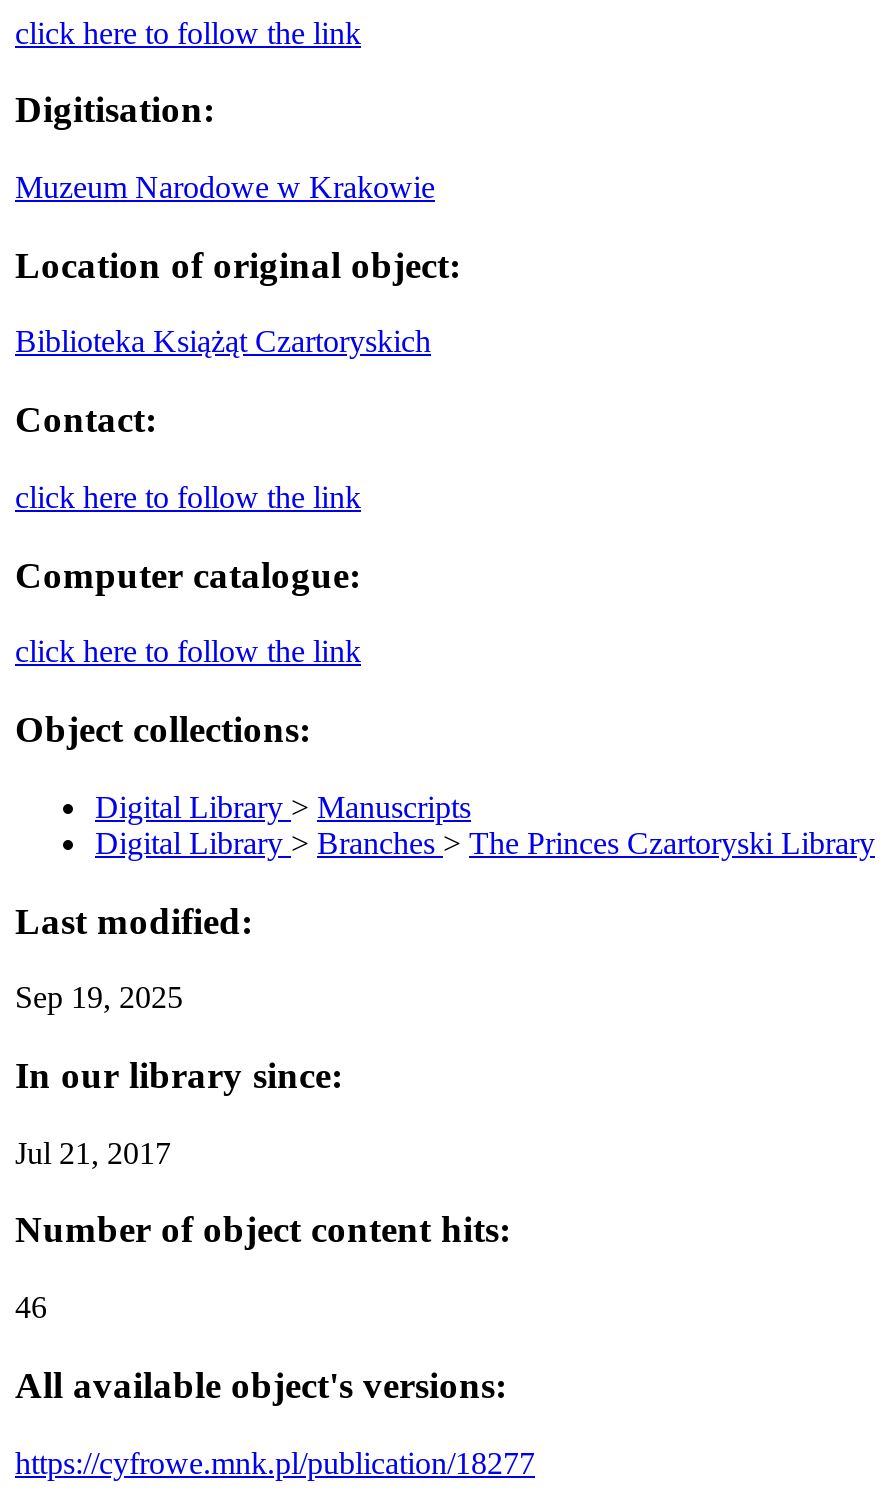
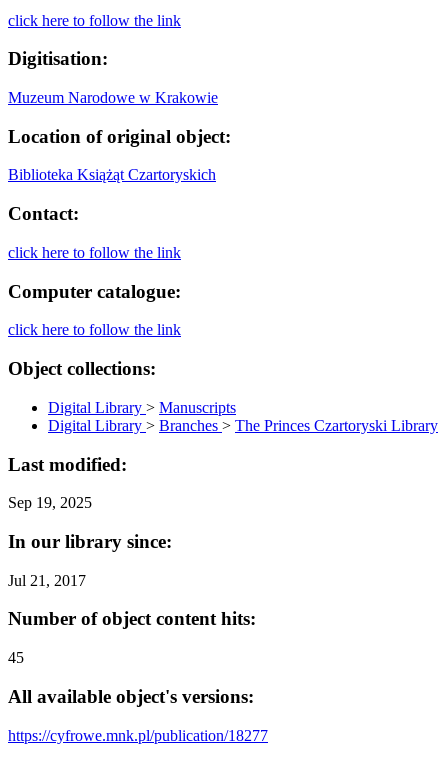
[15,1290,47,1324] 46 -> [8,649,24,666] 45

